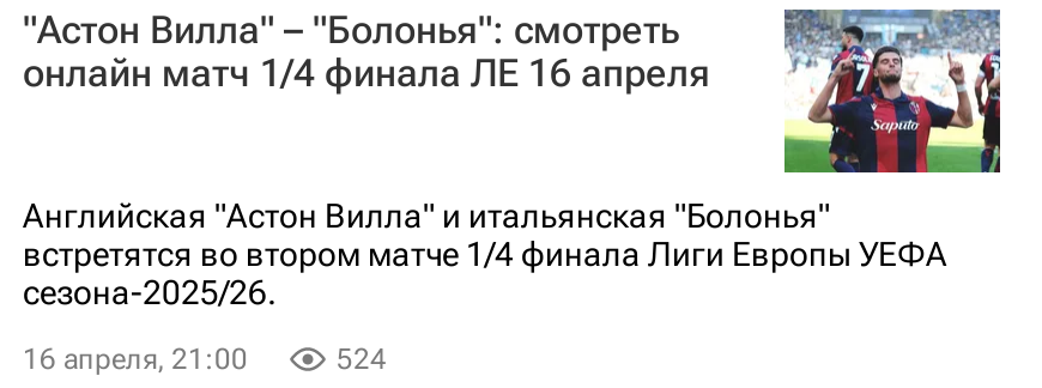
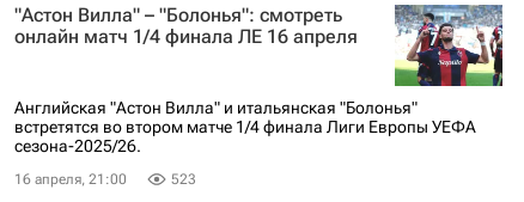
[337,341,387,375] 524 -> [171,170,196,187] 523

